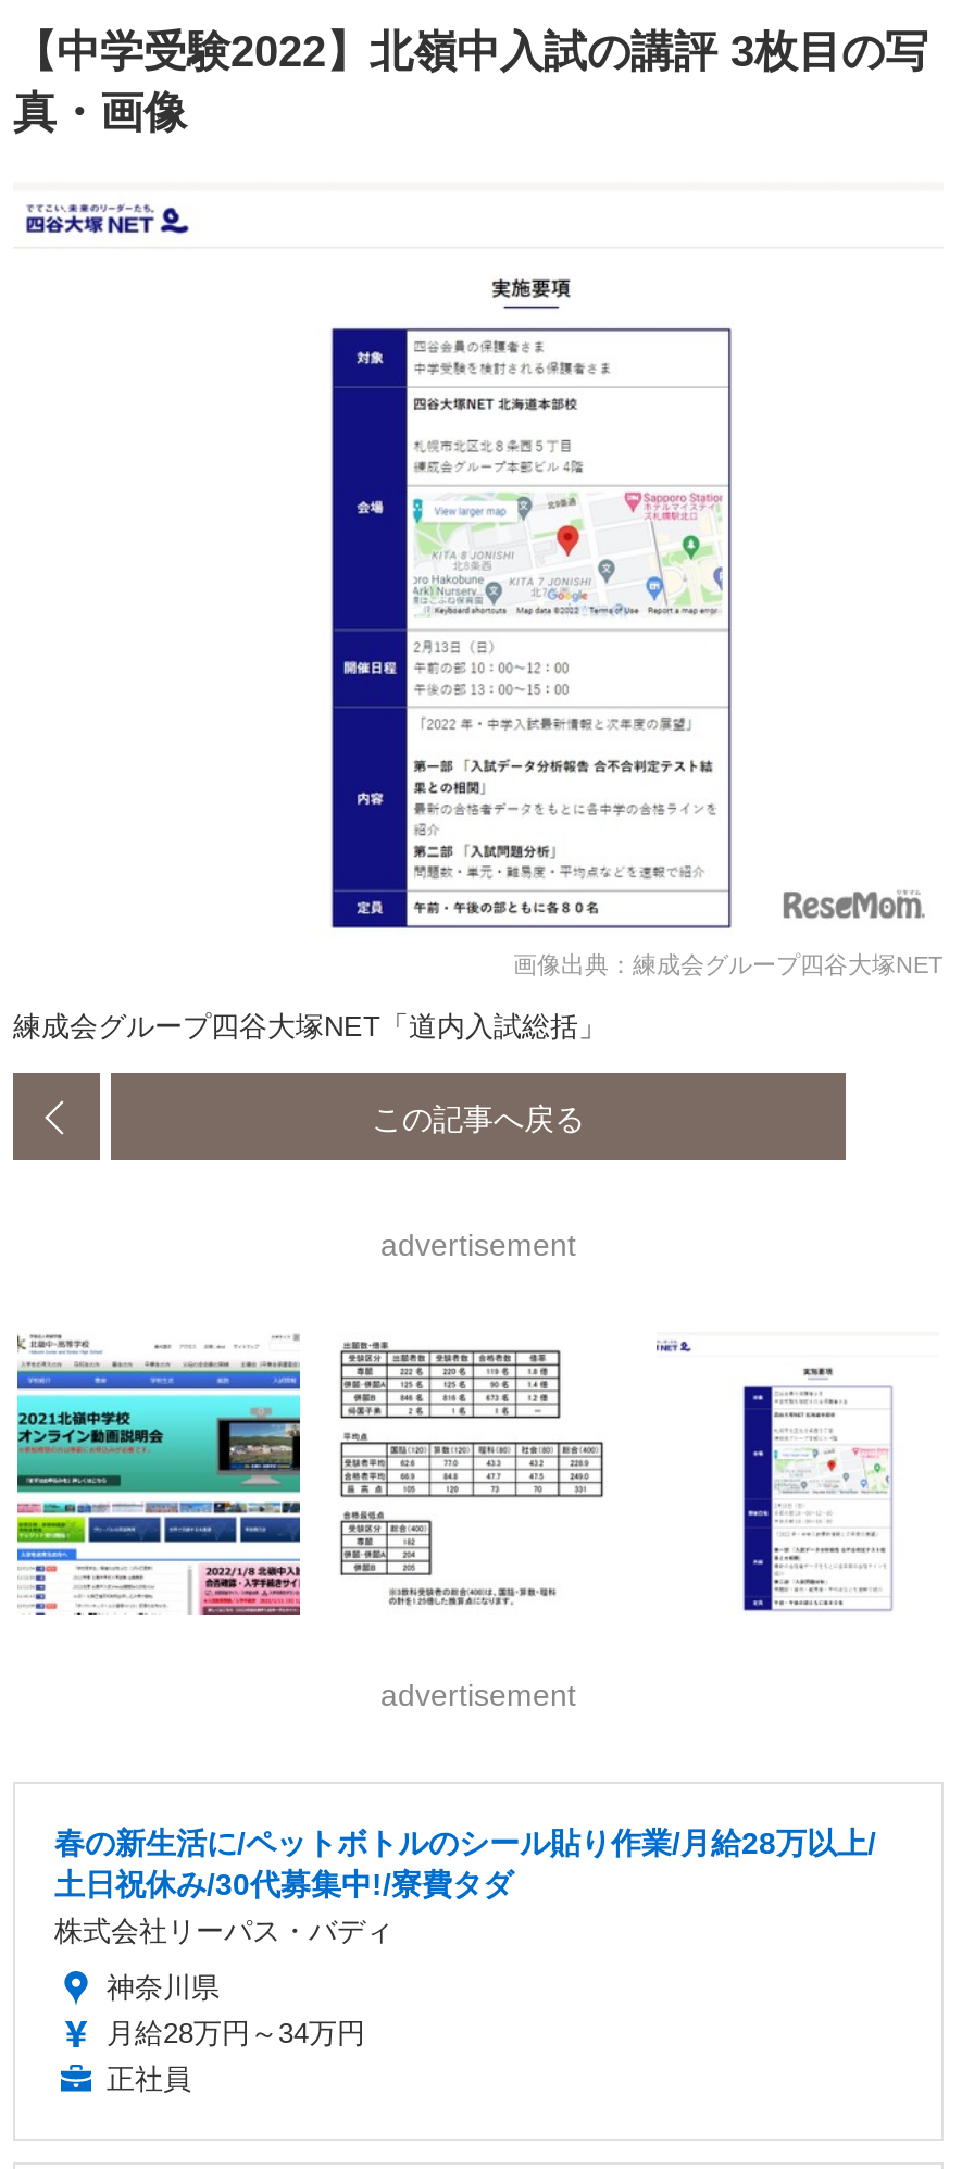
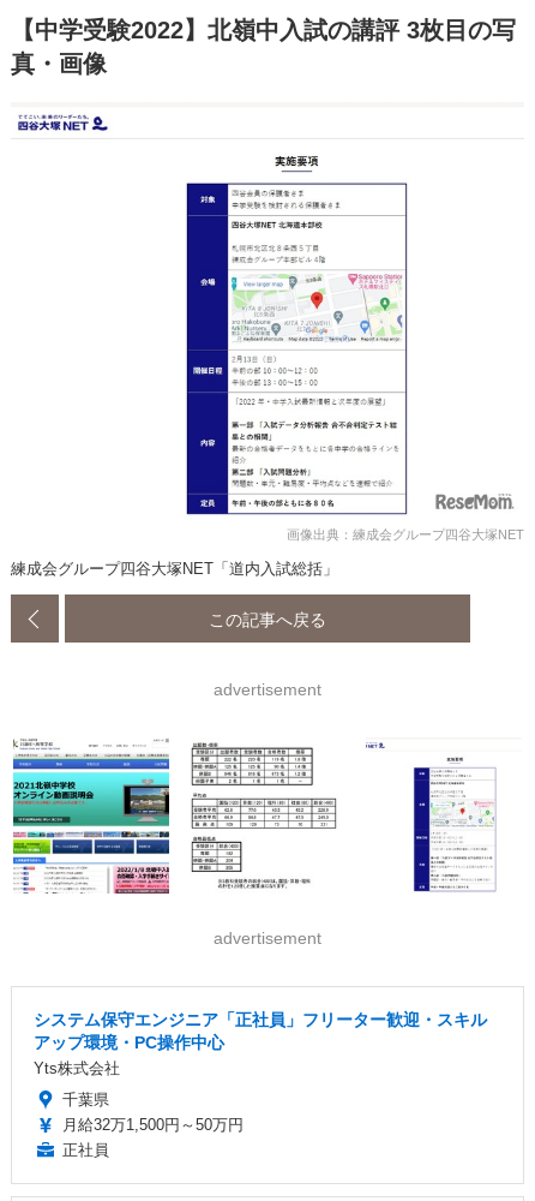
[54,1825,876,1947] 春の新生活に/ペットボトルのシール貼り作業/月給28万以上/ | 土日祝休み/30代募集中!/寮費タダ | 株式会社リーパス・バディ -> [34,1010,487,1077] システム保守エンジニア「正社員」フリーター歓迎・スキル | アップ環境・PC操作中心 | Yts株式会社
[107,1970,365,2049] 神奈川県 | 月給28万円～34万円 -> [62,1090,244,1133] 千葉県 | 月給32万1,500円～50万円

